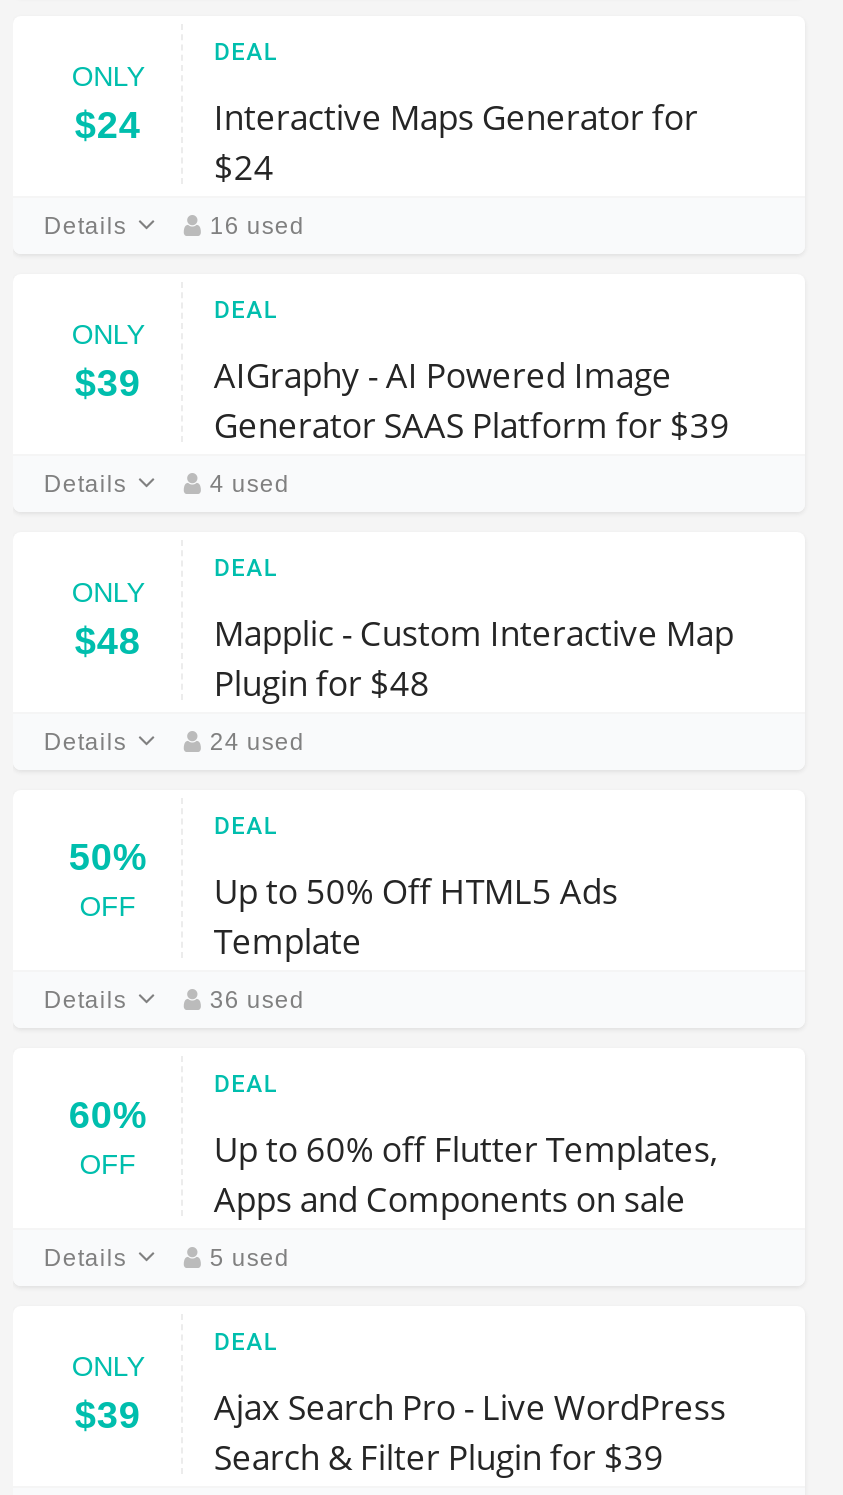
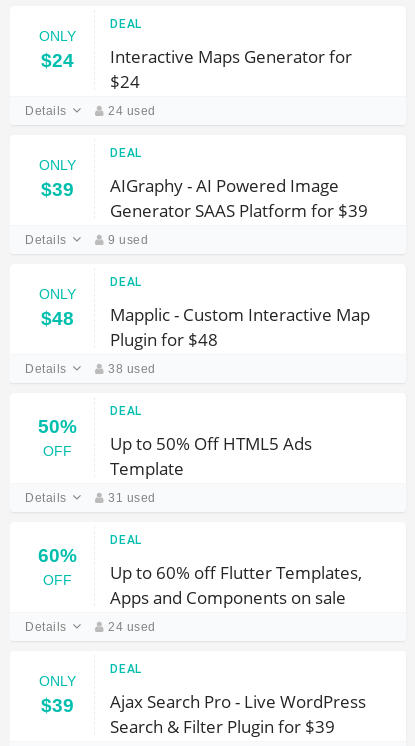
[203,212,305,240] 16 used -> [105,104,156,118] 24 used
[203,470,290,498] 4 used -> [105,233,148,247] 9 used
[203,728,305,756] 24 used -> [105,362,156,376] 38 used
[203,986,305,1014] 36 used -> [105,491,156,505] 31 used
[203,1244,290,1272] 5 used -> [105,620,156,634] 24 used

